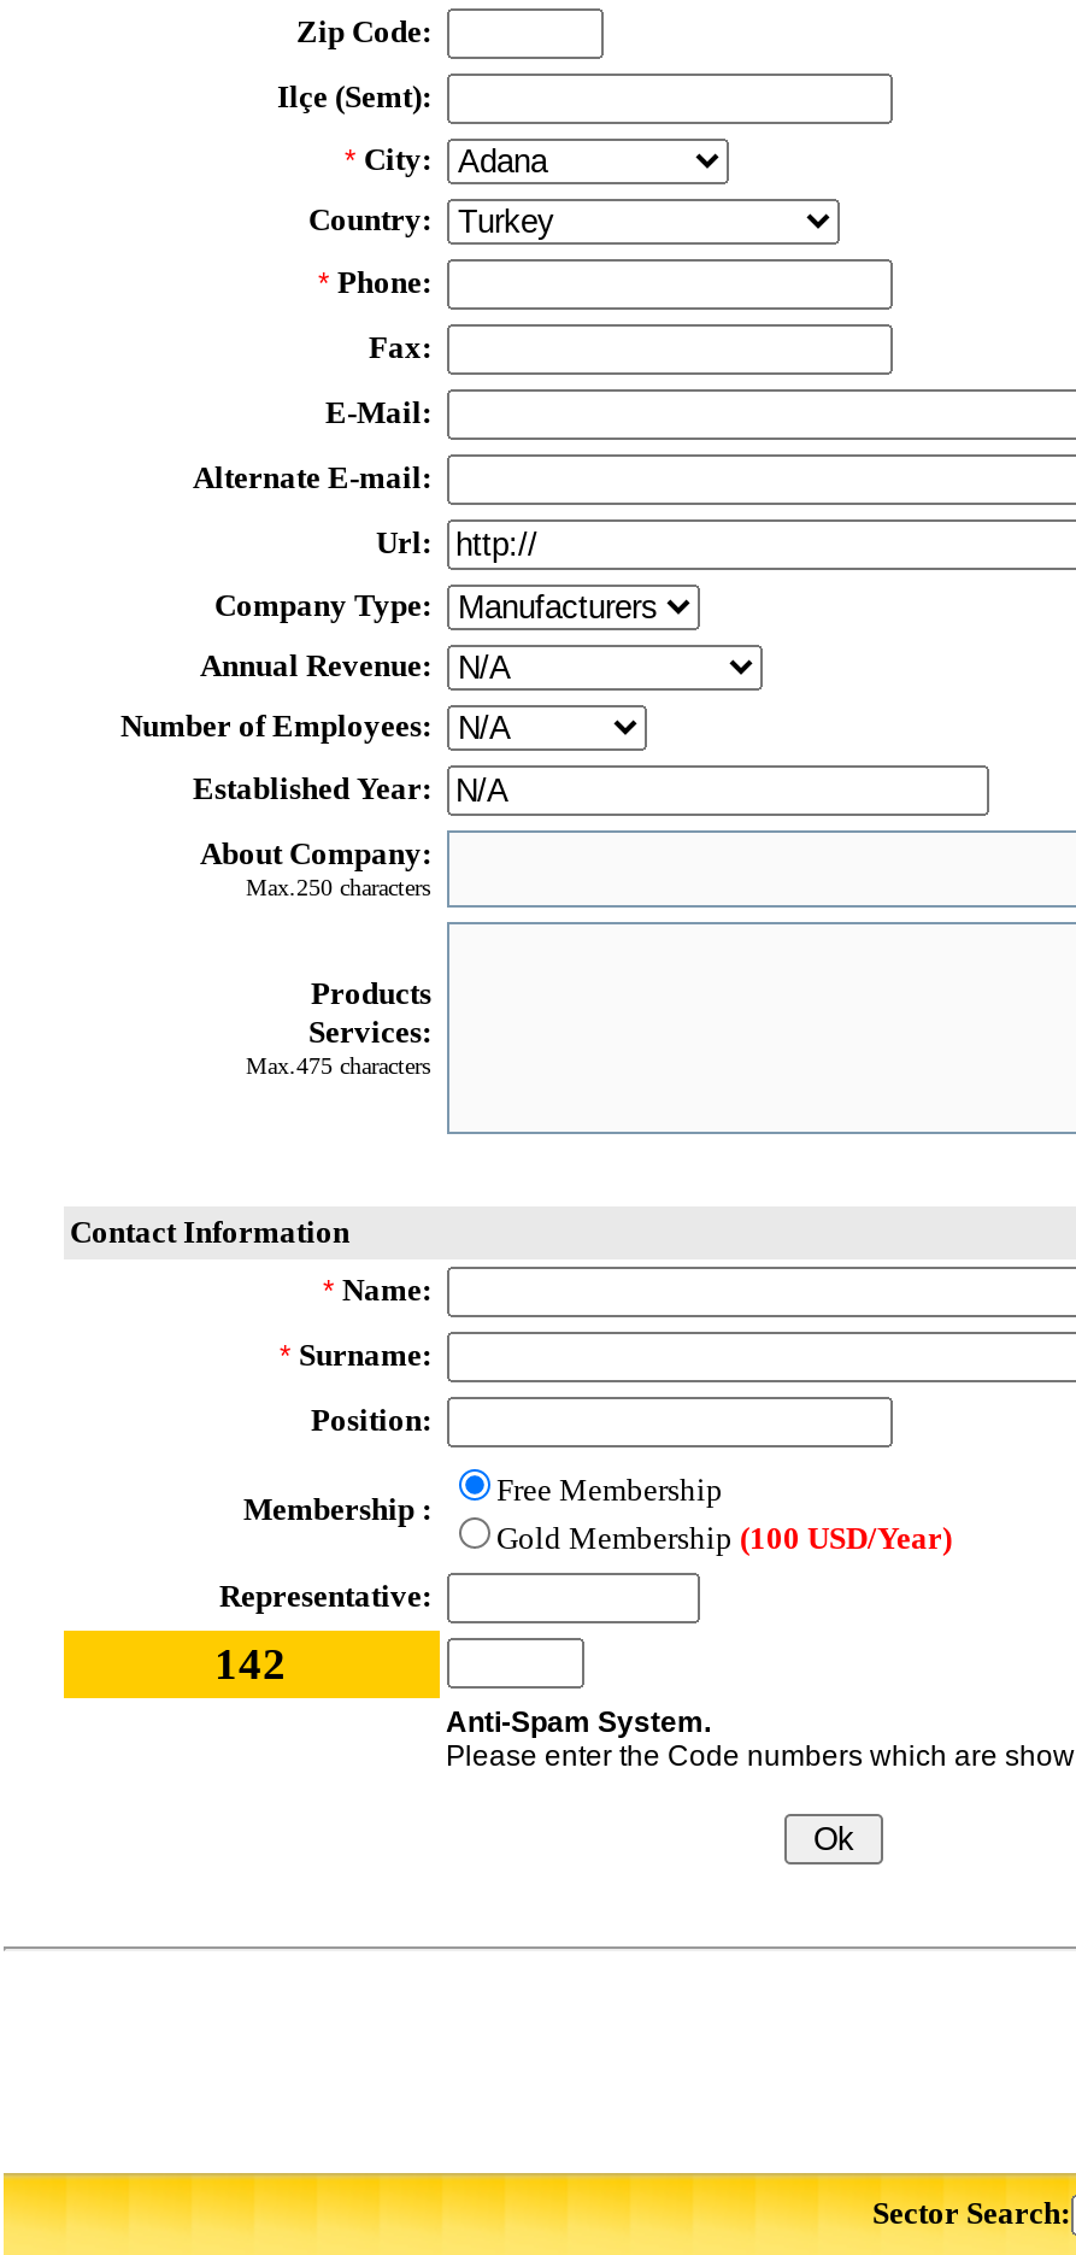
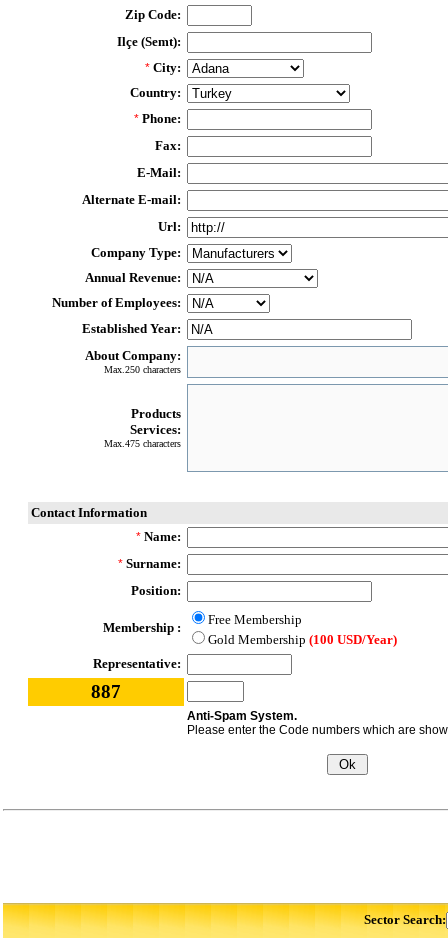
[214,1638,287,1689] 142 -> [90,681,120,702] 887

